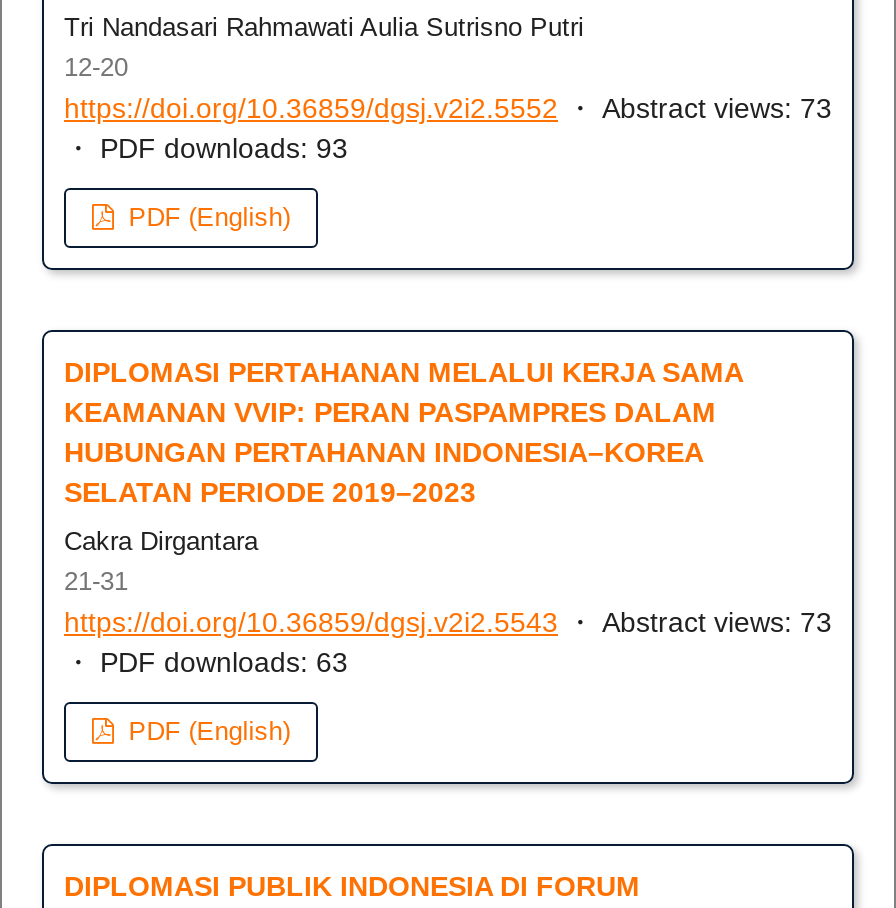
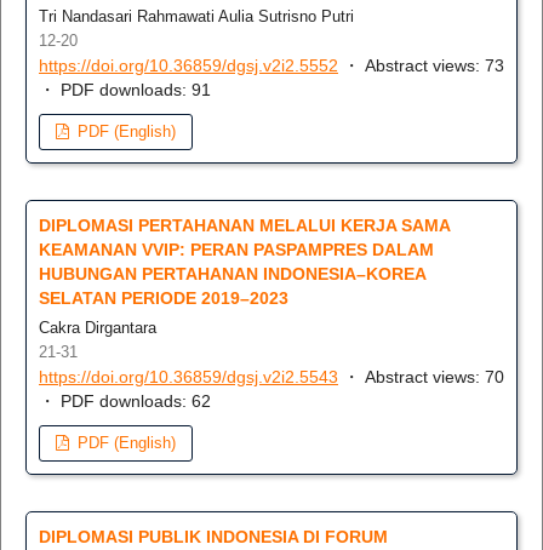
[64,132,348,164] ・ PDF downloads: 93 -> [39,80,211,100] ・ PDF downloads: 91
[64,606,832,638] https://doi.org/10.36859/dgsj.v2i2.5543・ Abstract views: 73 -> [39,367,504,387] https://doi.org/10.36859/dgsj.v2i2.5543・ Abstract views: 70
[64,646,348,678] ・ PDF downloads: 63 -> [39,392,211,411] ・ PDF downloads: 62

